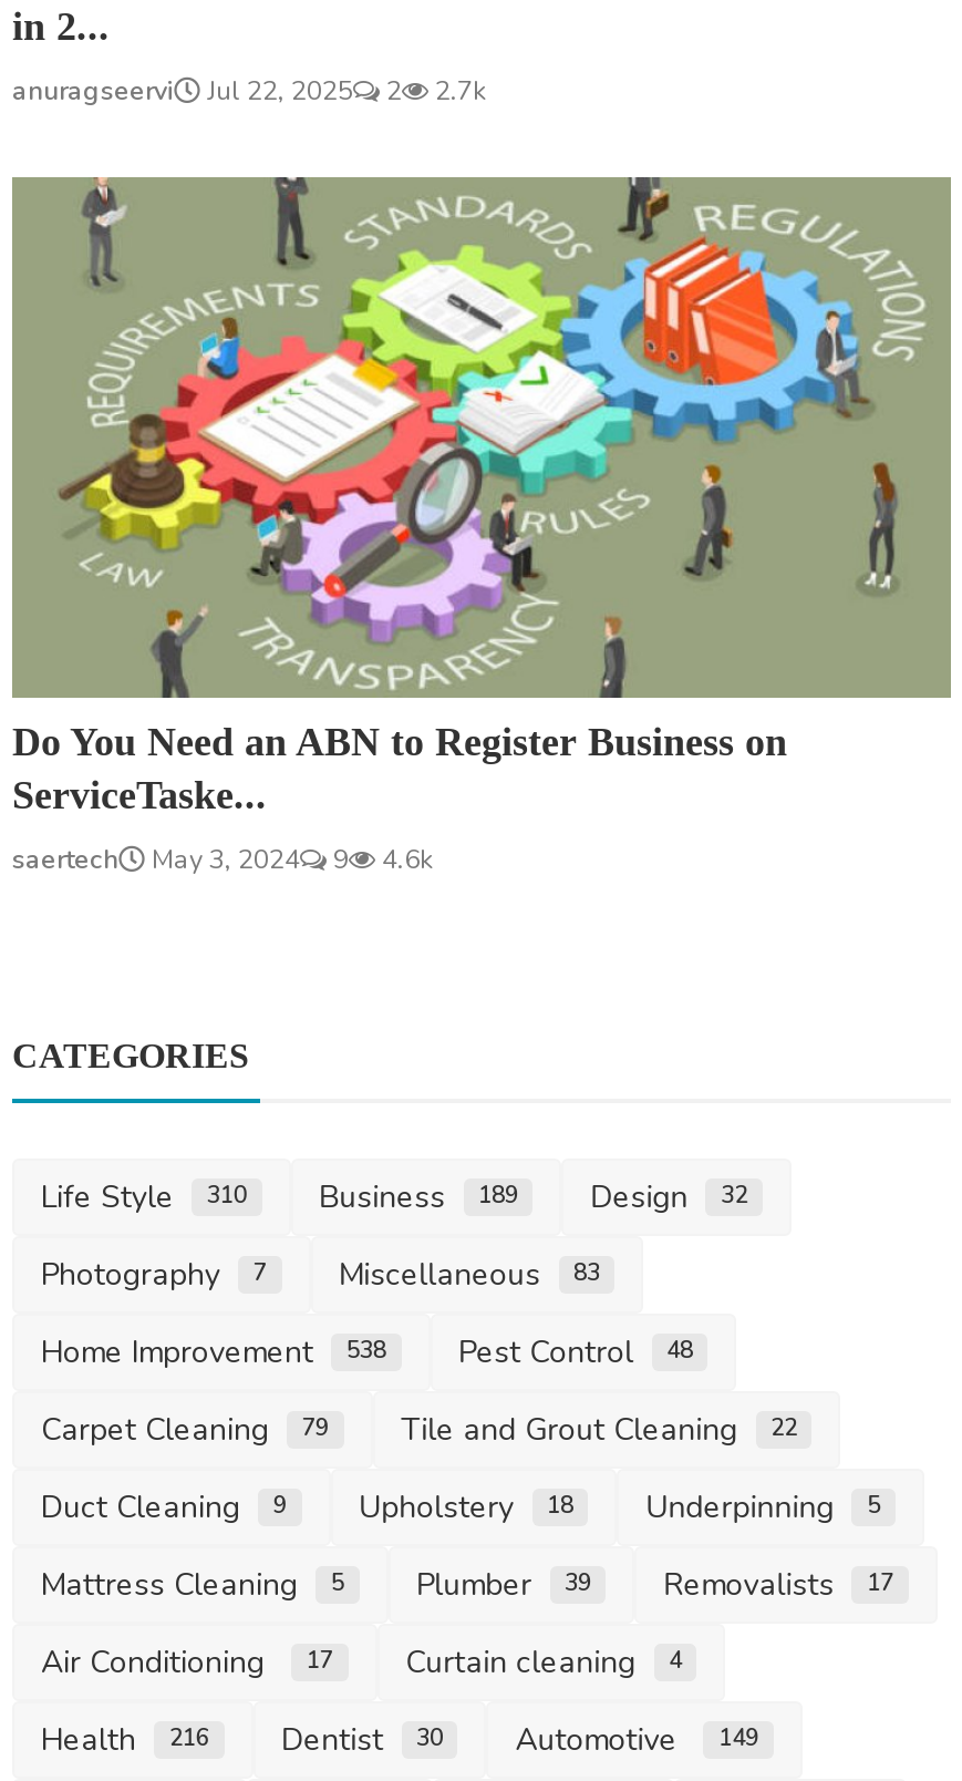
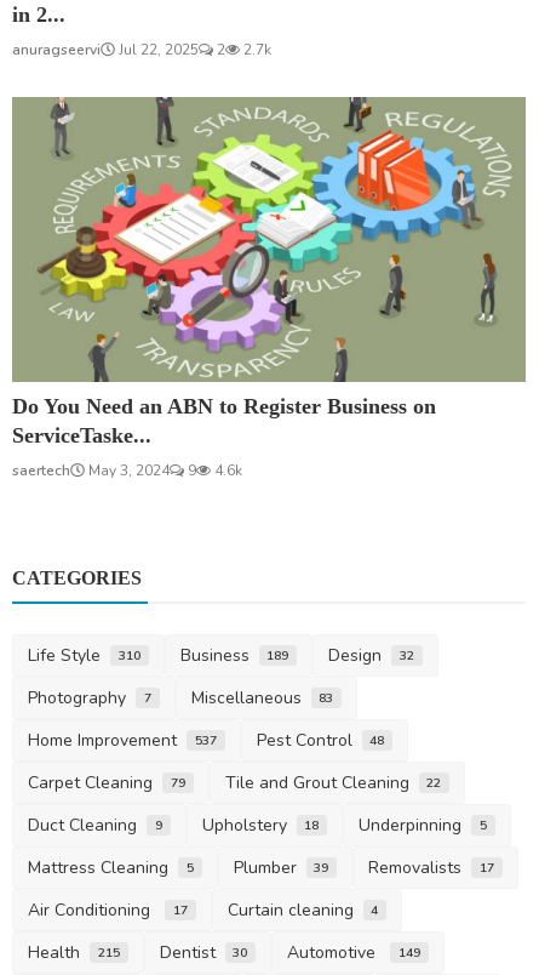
[41,1331,386,1373] Home Improvement 538 -> [28,729,217,752] Home Improvement 537
[41,1719,759,1761] Health 216 Dentist 30 Automotive 149 -> [28,941,420,964] Health 215 Dentist 30 Automotive 149

